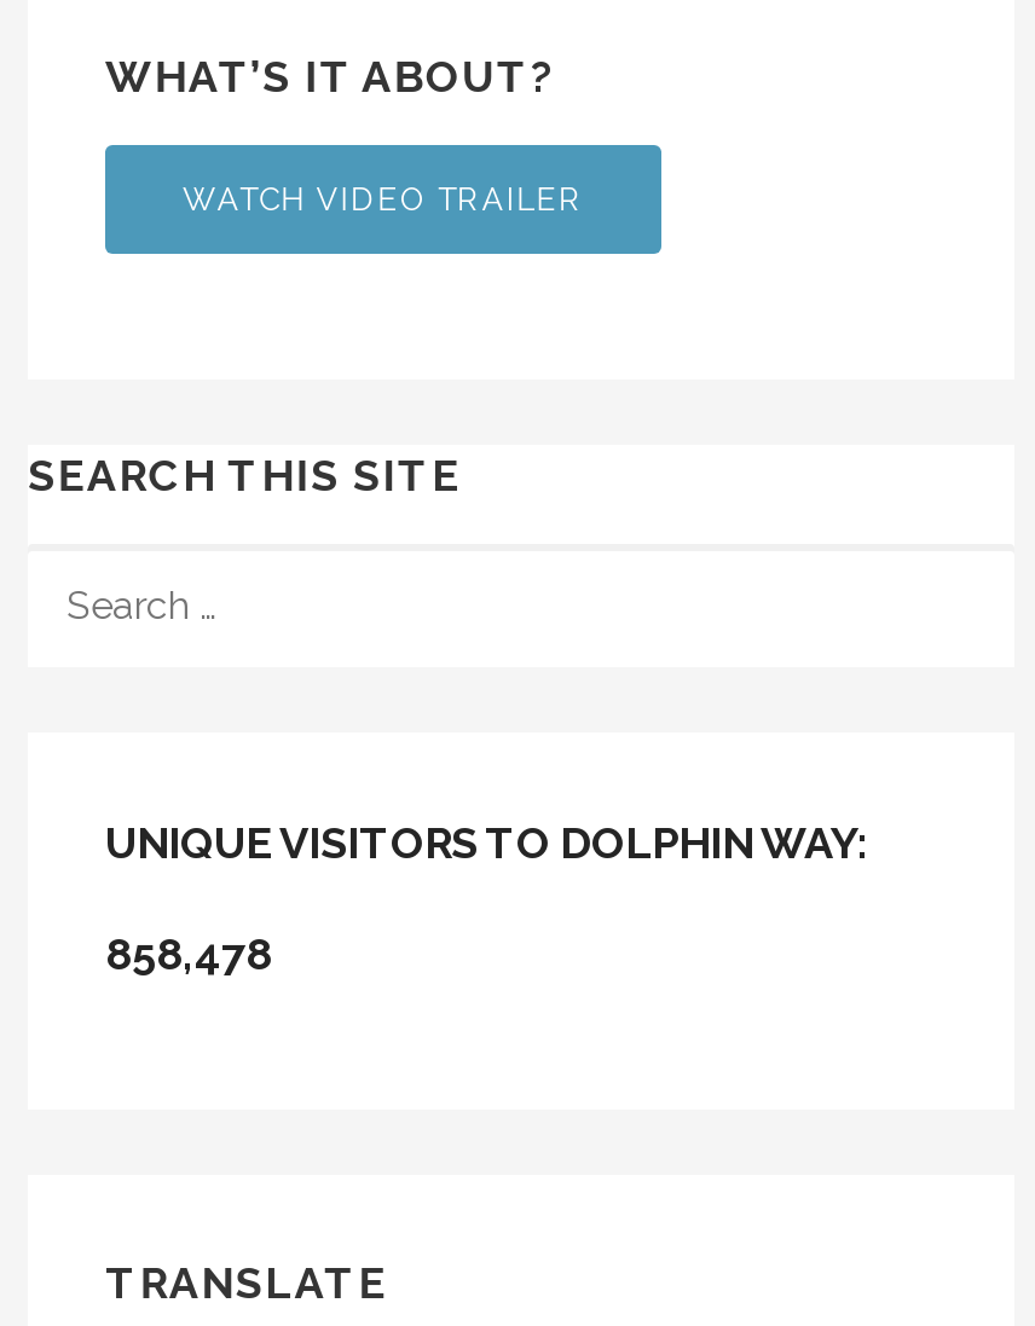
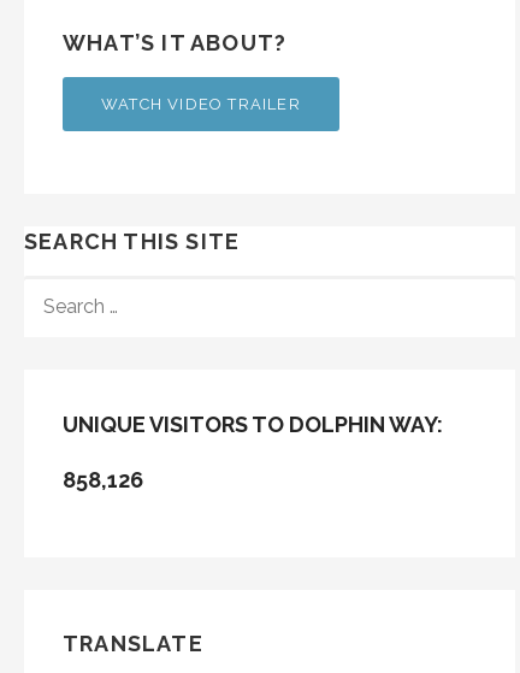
[105,929,272,980] 858,478 -> [63,468,143,493] 858,126

